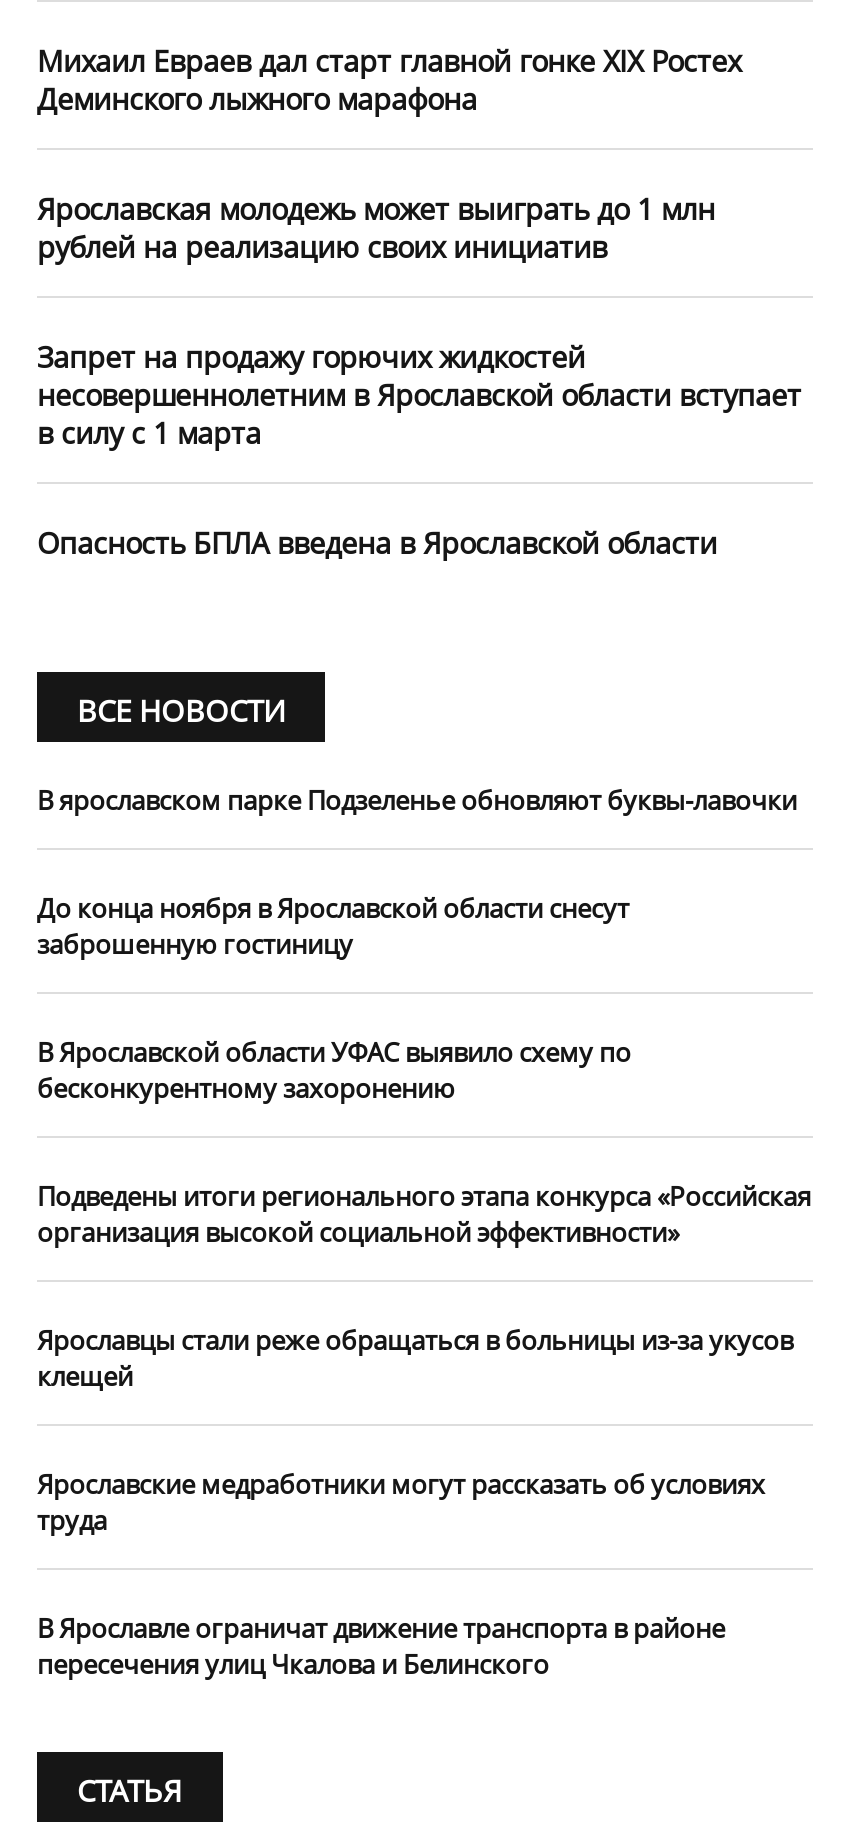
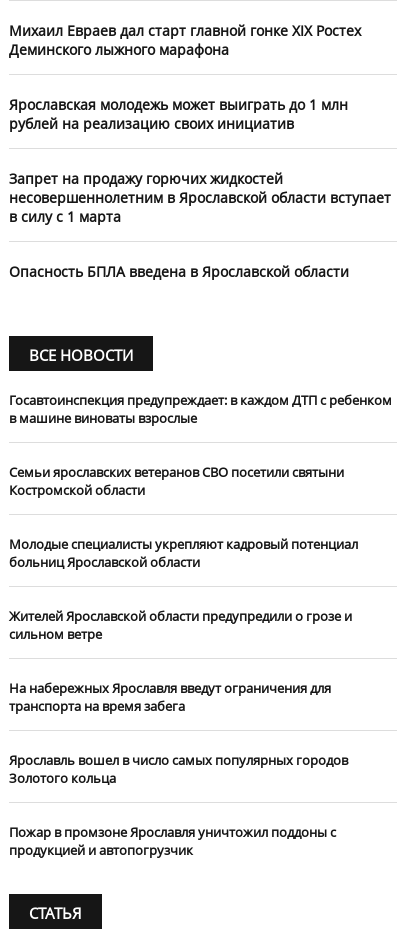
[37,782,797,818] В ярославском парке Подзеленье обновляют буквы-лавочки -> [9,391,392,427] Госавтоинспекция предупреждает: в каждом ДТП с ребенком | в машине виноваты взрослые
[37,890,629,962] До конца ноября в Ярославской области снесут | заброшенную гостиницу -> [9,463,344,499] Семьи ярославских ветеранов СВО посетили святыни | Костромской области
[37,1034,631,1106] В Ярославской области УФАС выявило схему по | бесконкурентному захоронению -> [9,535,358,571] Молодые специалисты укрепляют кадровый потенциал | больниц Ярославской области
[37,1178,811,1250] Подведены итоги регионального этапа конкурса «Российская | организация высокой социальной эффективности» -> [9,607,352,643] Жителей Ярославской области предупредили о грозе и | сильном ветре
[37,1322,793,1394] Ярославцы стали реже обращаться в больницы из-за укусов | клещей -> [9,679,331,715] На набережных Ярославля введут ограничения для | транспорта на время забега
[37,1466,765,1538] Ярославские медработники могут рассказать об условиях | труда -> [9,751,348,787] Ярославль вошел в число самых популярных городов | Золотого кольца
[37,1610,725,1682] В Ярославле ограничат движение транспорта в районе | пересечения улиц Чкалова и Белинского -> [9,823,336,859] Пожар в промзоне Ярославля уничтожил поддоны с | продукцией и автопогрузчик

